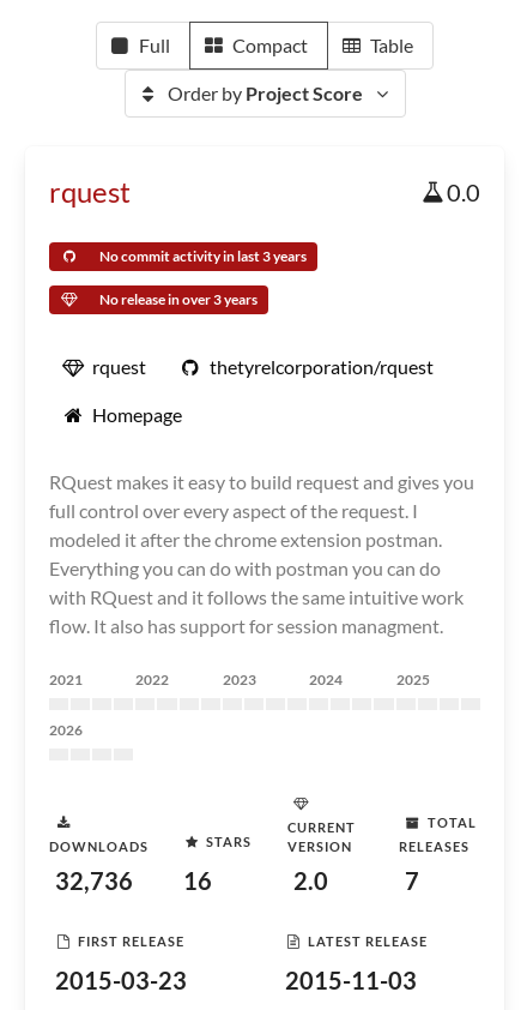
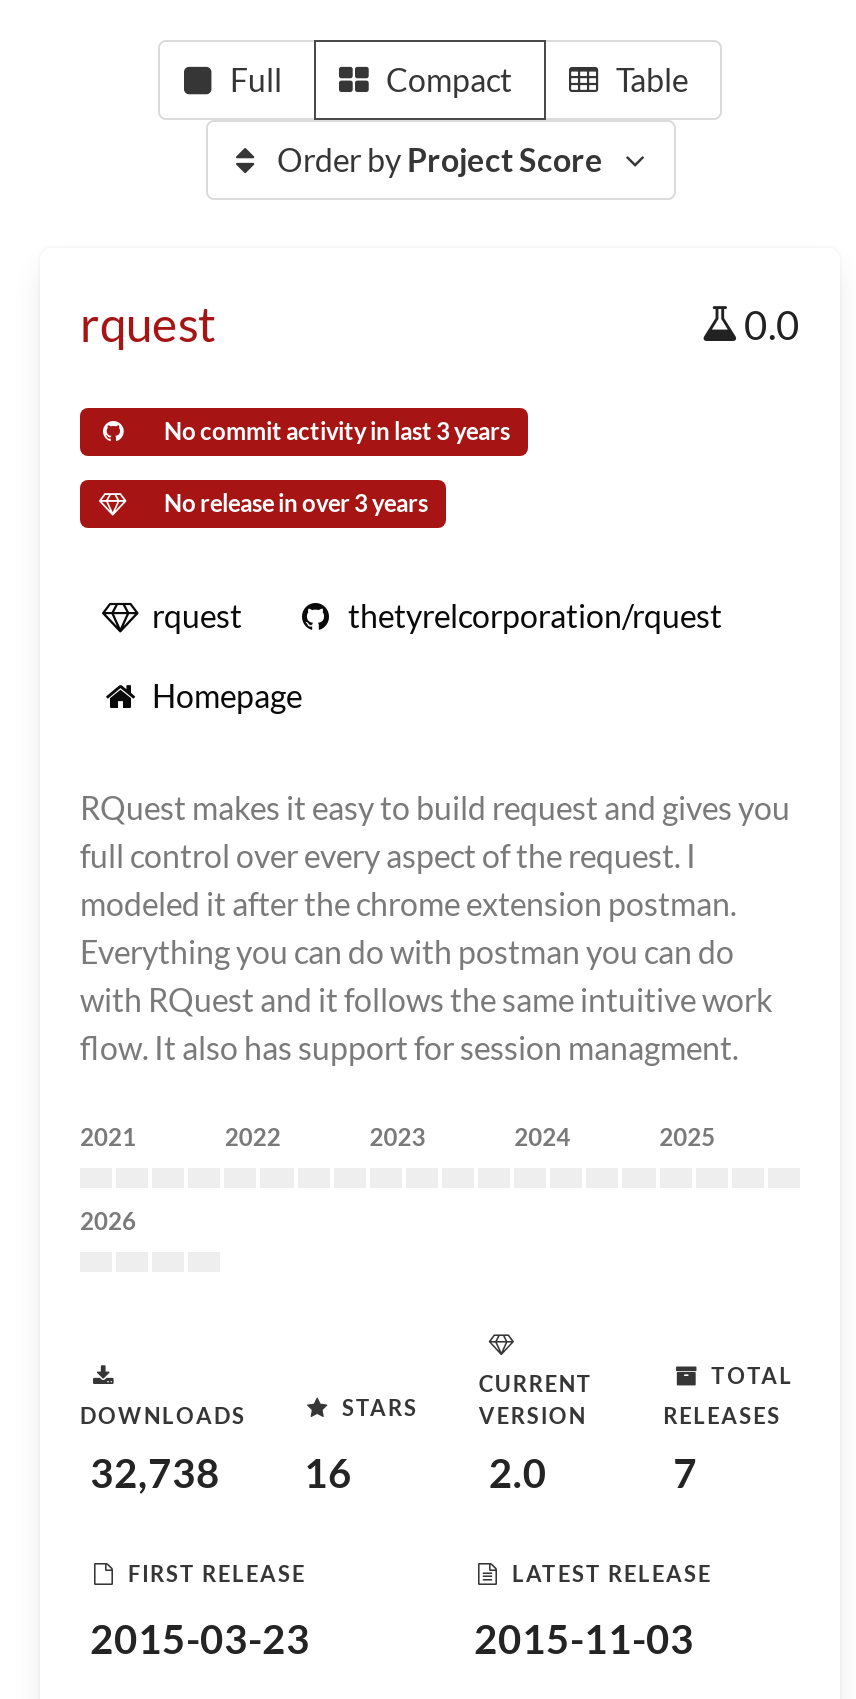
[55,866,212,895] 32,736 16 -> [90,1448,352,1496] 32,738 16

